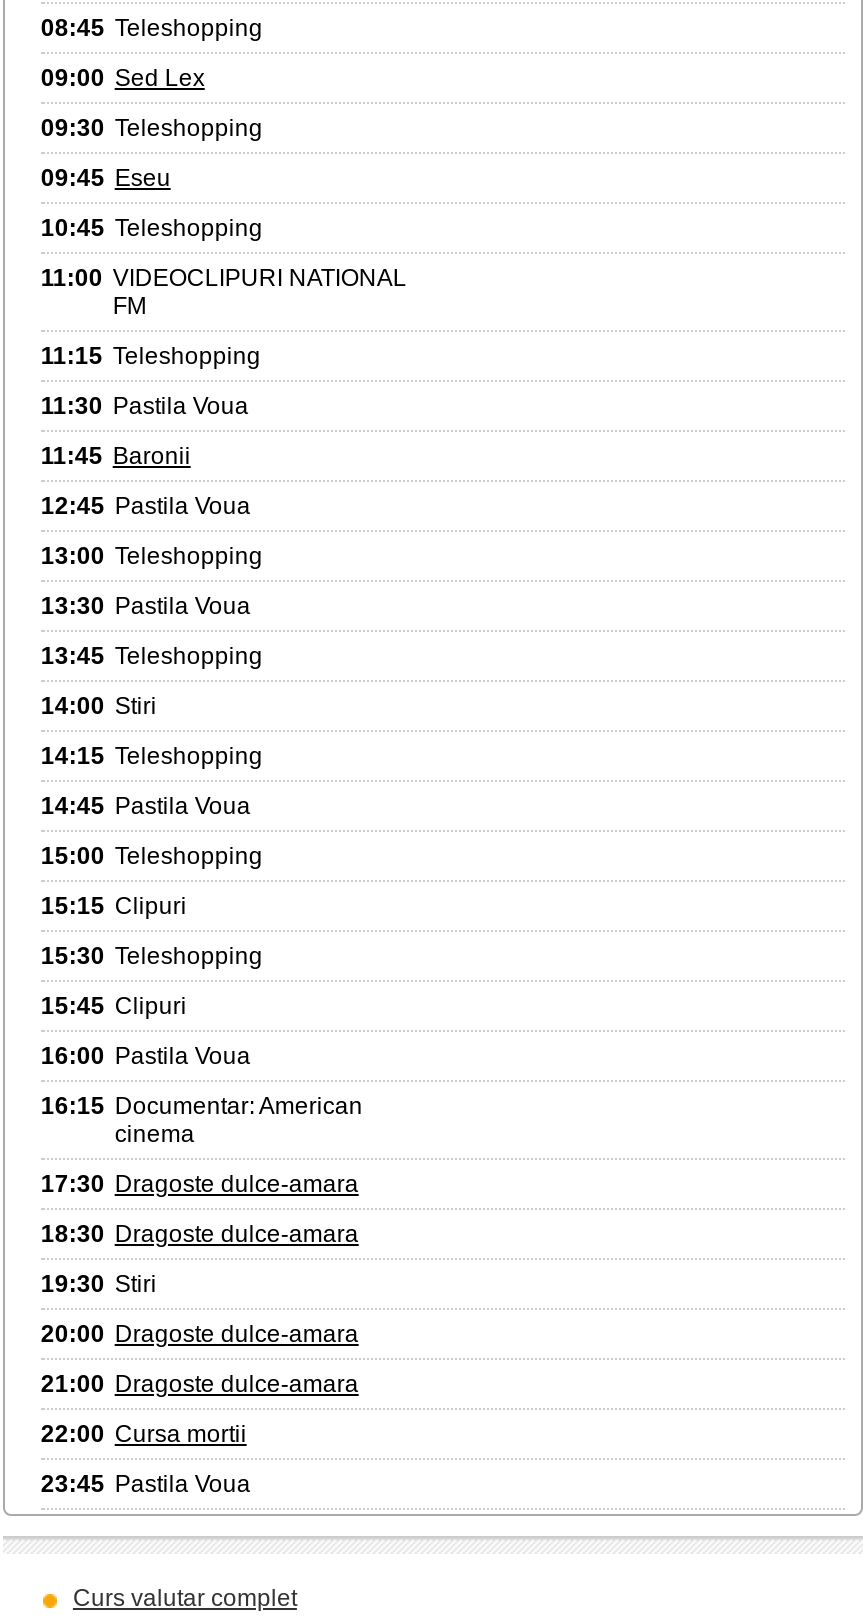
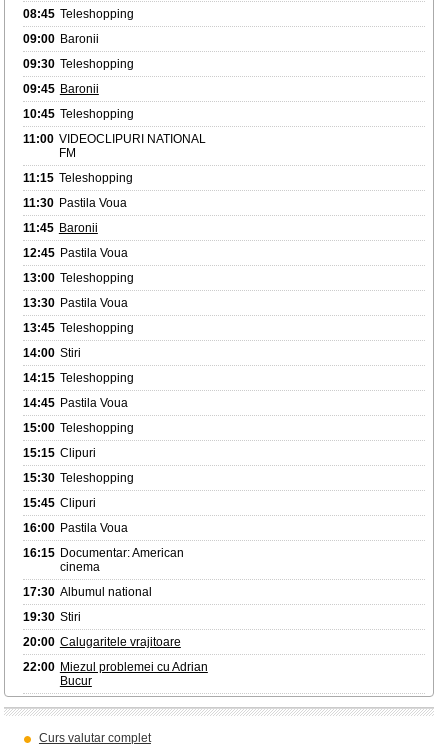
[41,64,205,92] 09:00 Sed Lex -> [23,32,99,46] 09:00 Baronii
[41,164,171,192] 09:45 Eseu -> [23,82,99,96] 09:45 Baronii
[41,1170,359,1248] 17:30 Dragoste dulce-amara | 18:30 Dragoste dulce-amara -> [23,585,152,599] 17:30 Albumul national
[41,1320,359,1498] 20:00 Dragoste dulce-amara | 21:00 Dragoste dulce-amara | 22:00 Cursa mortii | 23:45 Pastila Voua -> [23,635,208,688] 20:00 Calugaritele vrajitoare | 22:00 Miezul problemei cu Adrian | Bucur

